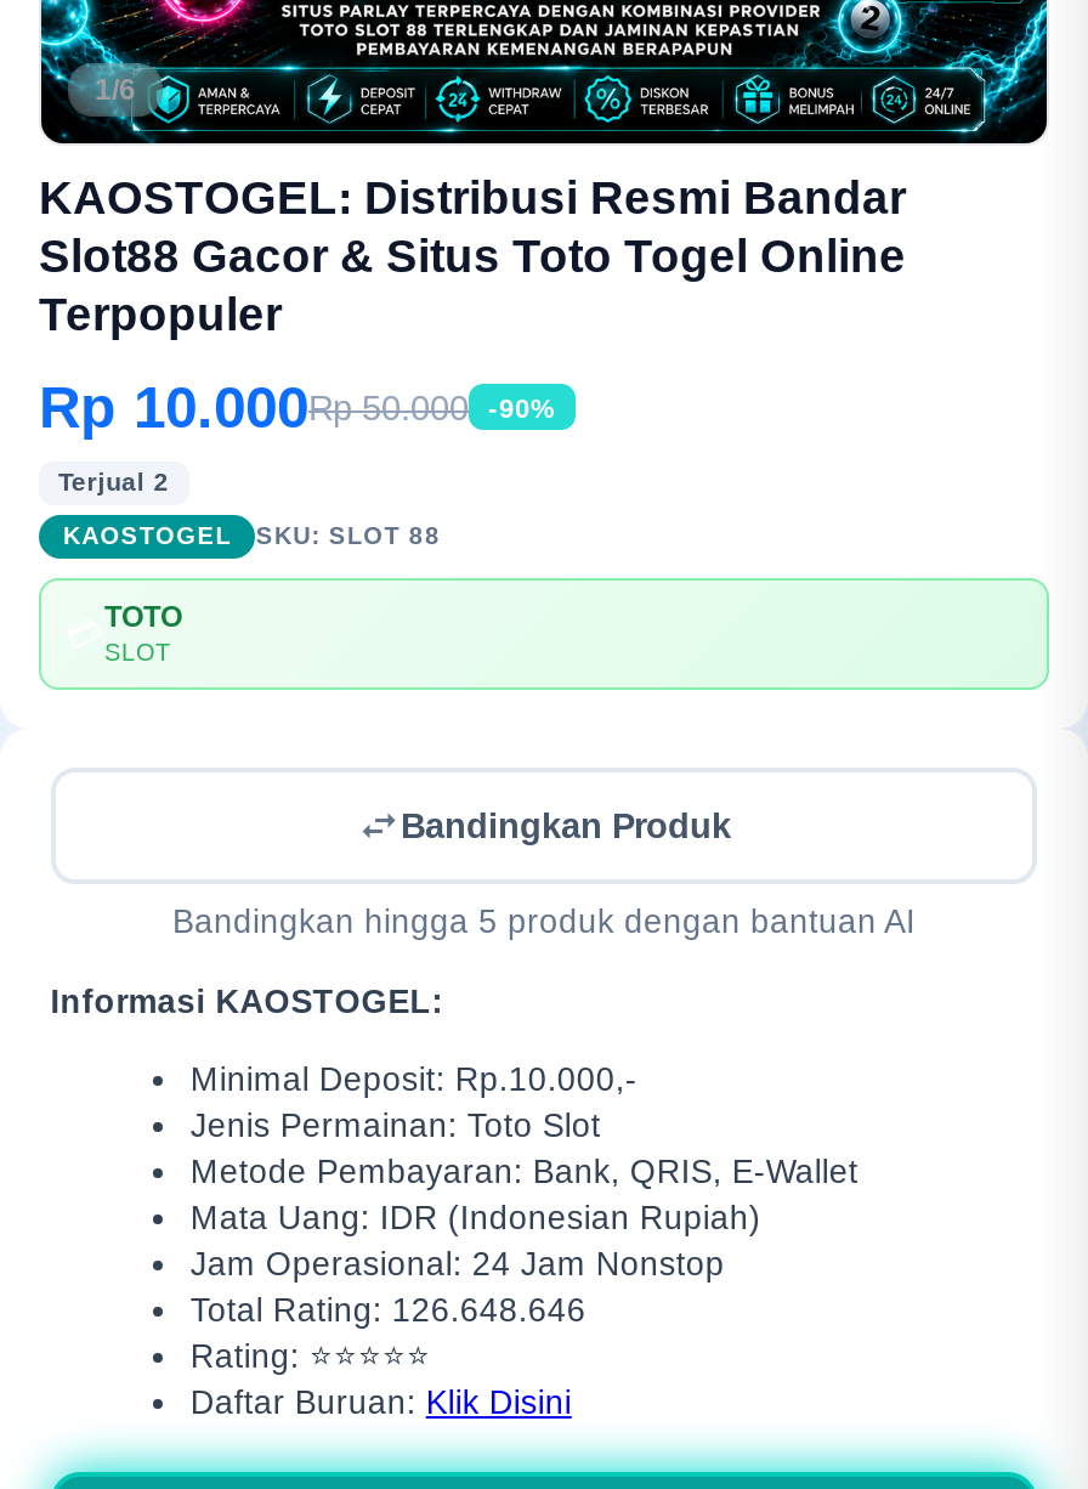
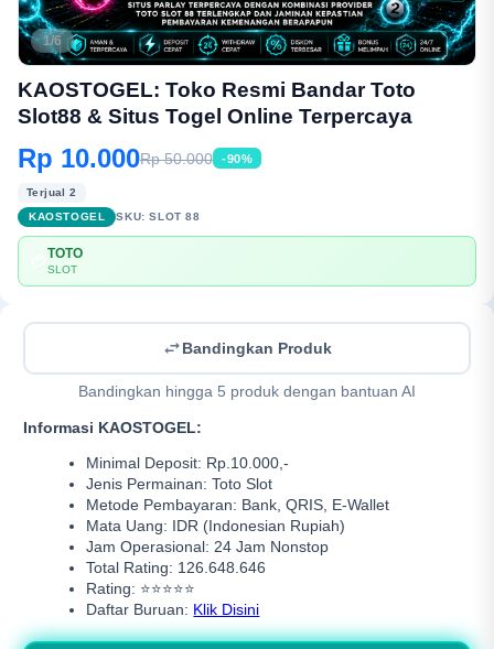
[39,171,906,339] KAOSTOGEL: Distribusi Resmi Bandar | Slot88 Gacor & Situs Toto Togel Online | Terpopuler -> [18,78,416,127] KAOSTOGEL: Toko Resmi Bandar Toto | Slot88 & Situs Togel Online Terpercaya

